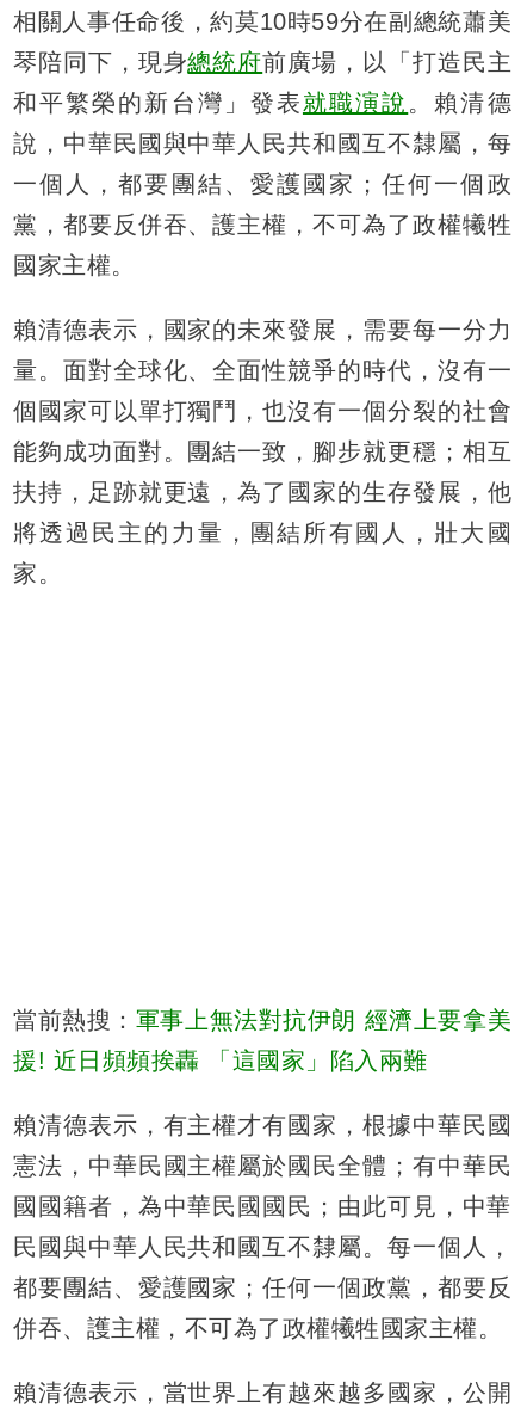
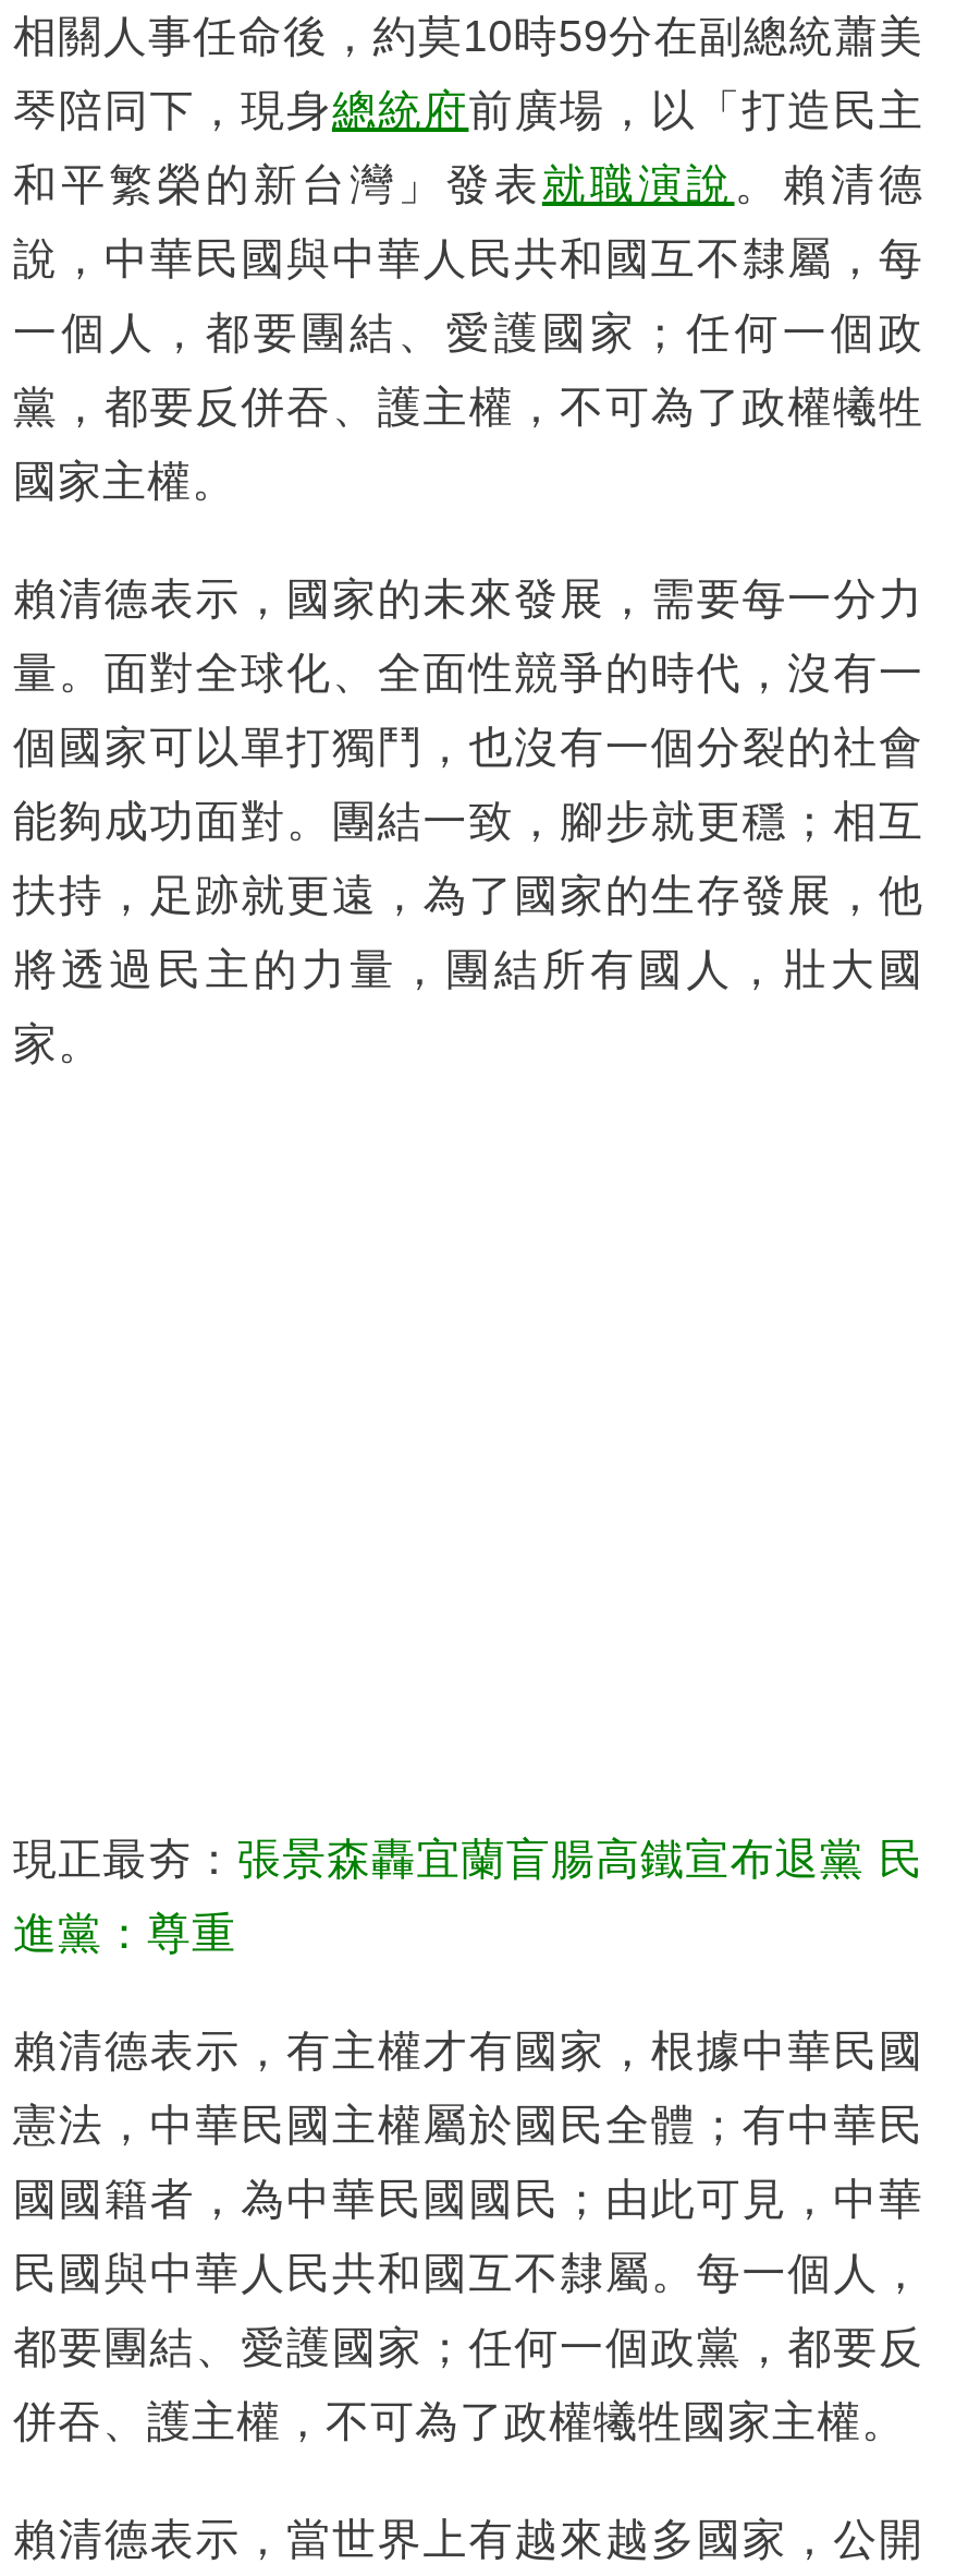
[13,1006,511,1033] 當前熱搜：軍事上無法對抗伊朗 經濟上要拿美 -> [13,1834,923,1882] 現正最夯：張景森轟宜蘭盲腸高鐵宣布退黨 民
[13,1047,427,1073] 援! 近日頻頻挨轟 「這國家」陷入兩難 -> [13,1908,236,1956] 進黨：尊重

